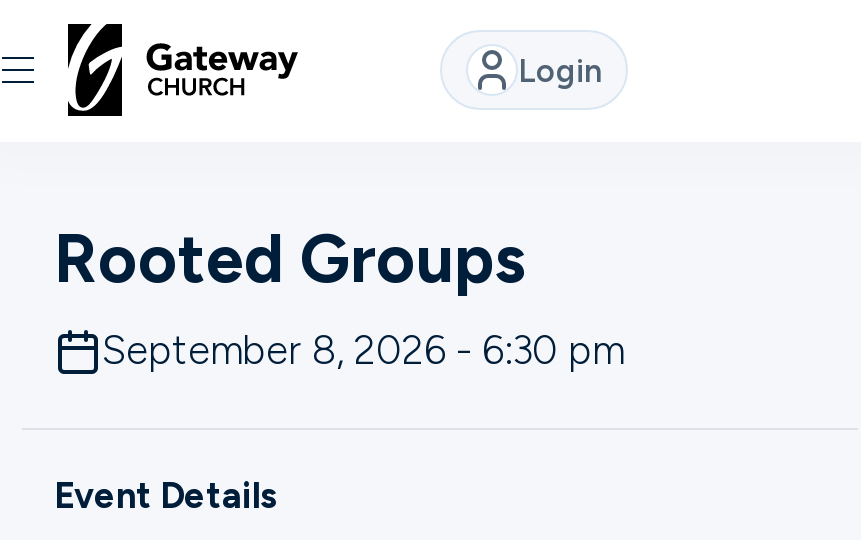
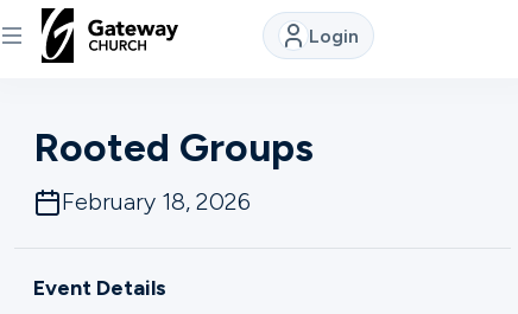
[102,325,624,373] September 8, 2026 - 6:30 pm -> [62,187,251,215] February 18, 2026

